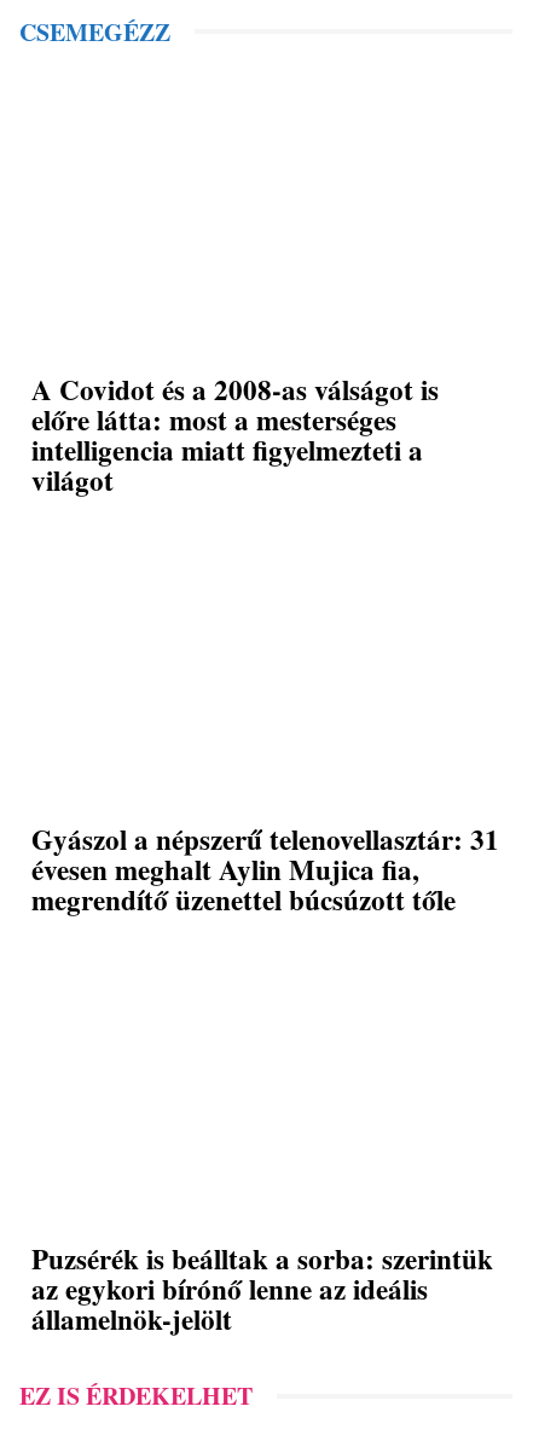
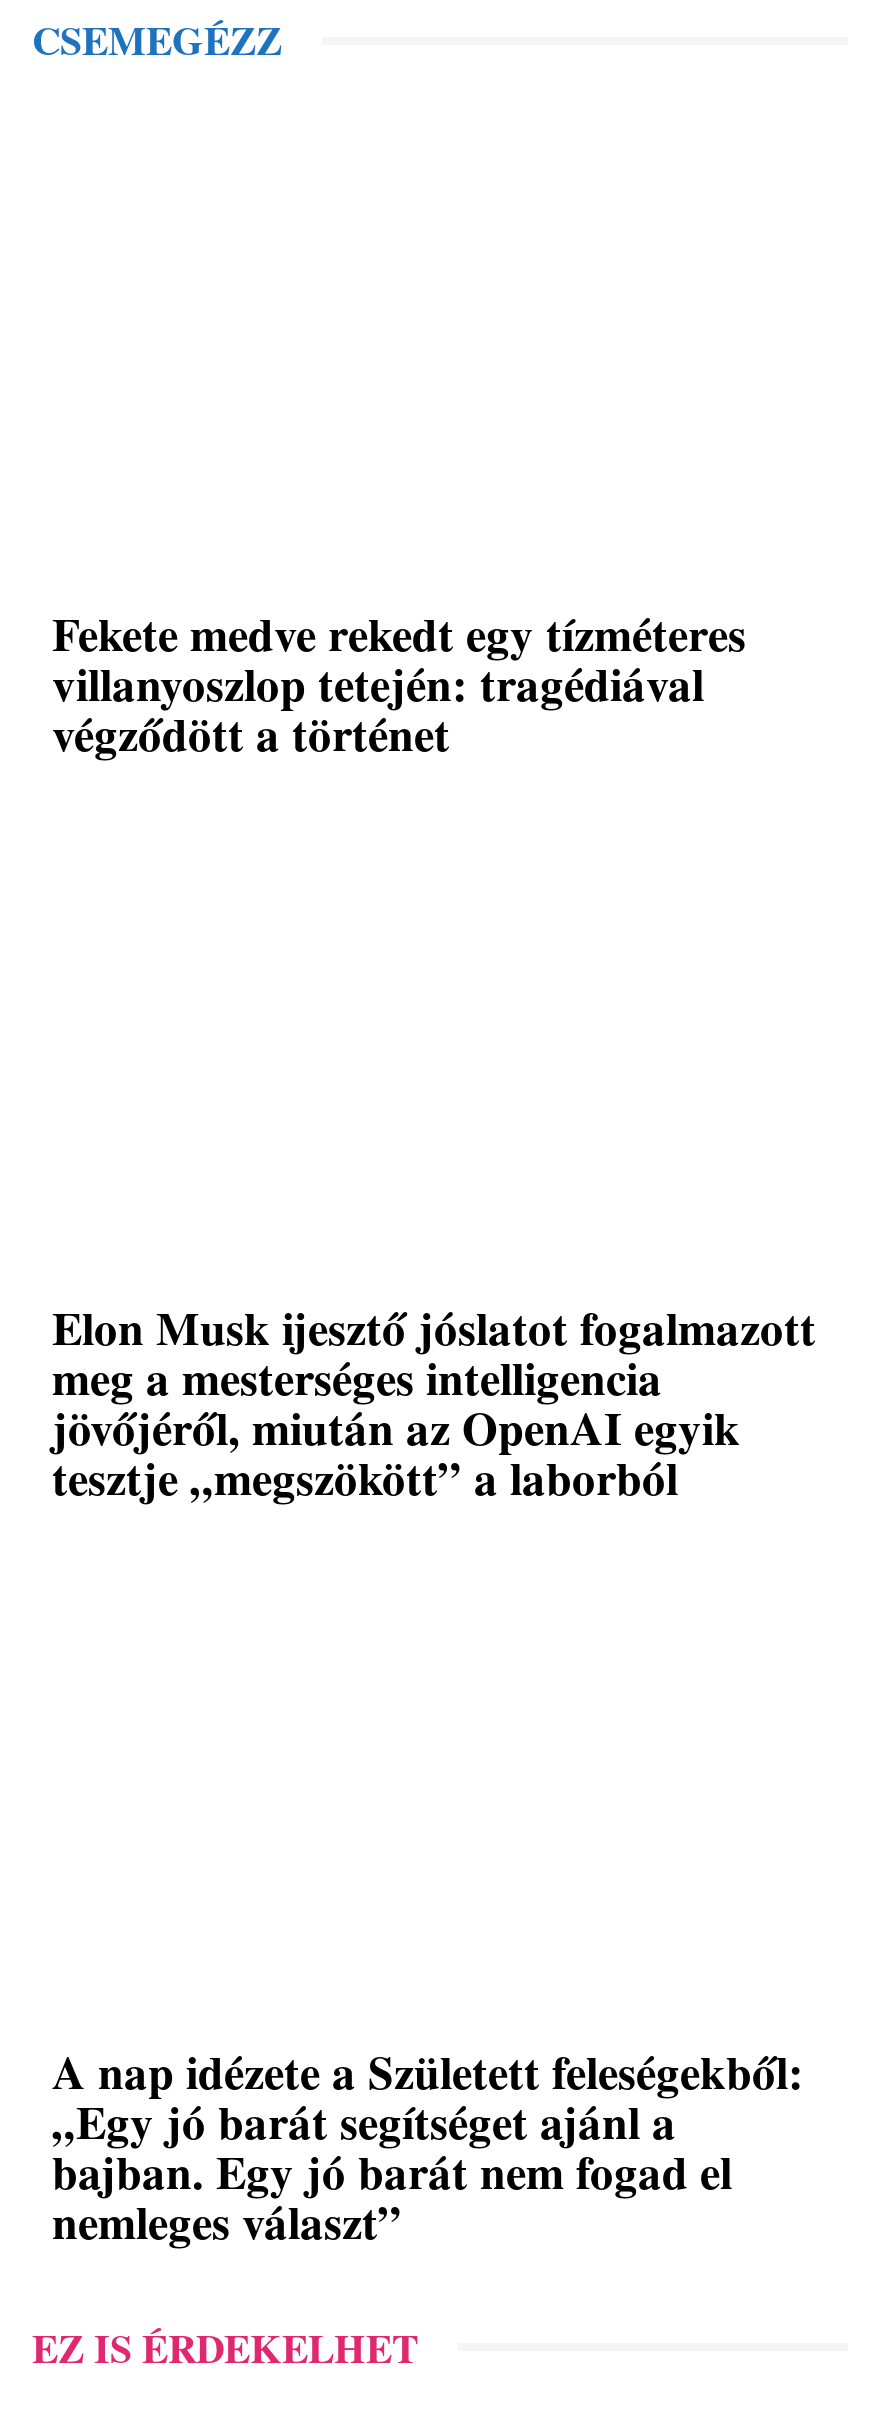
[31,369,439,501] A Covidot és a 2008-as válságot is | előre látta: most a mesterséges | intelligencia miatt figyelmezteti a | világot -> [52,599,746,767] Fekete medve rekedt egy tízméteres | villanyoszlop tetején: tragédiával | végződött a történet
[31,819,499,920] Gyászol a népszerű telenovellasztár: 31 | évesen meghalt Aylin Mujica fia, | megrendítő üzenettel búcsúzott tőle -> [52,1292,816,1510] Elon Musk ijesztő jóslatot fogalmazott | meg a mesterséges intelligencia | jövőjéről, miután az OpenAI egyik | tesztje „megszökött” a laborból
[31,1238,493,1339] Puzsérék is beálltak a sorba: szerintük | az egykori bírónő lenne az ideális | államelnök-jelölt -> [52,2036,804,2254] A nap idézete a Született feleségekből: | „Egy jó barát segítséget ajánl a | bajban. Egy jó barát nem fogad el | nemleges választ”

